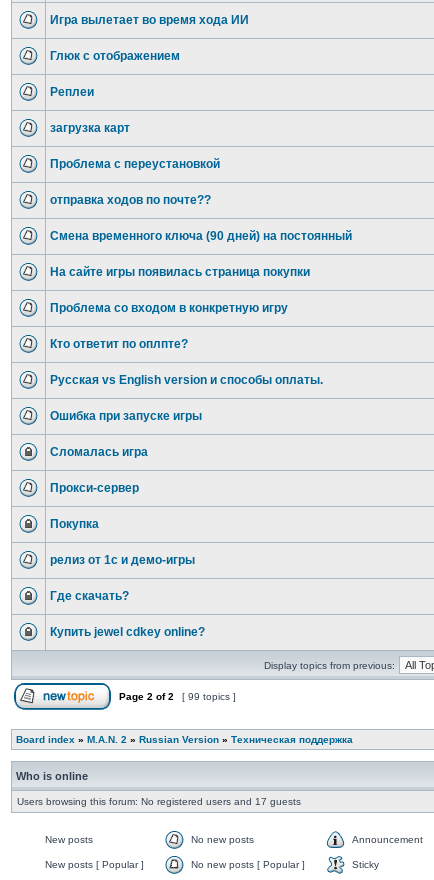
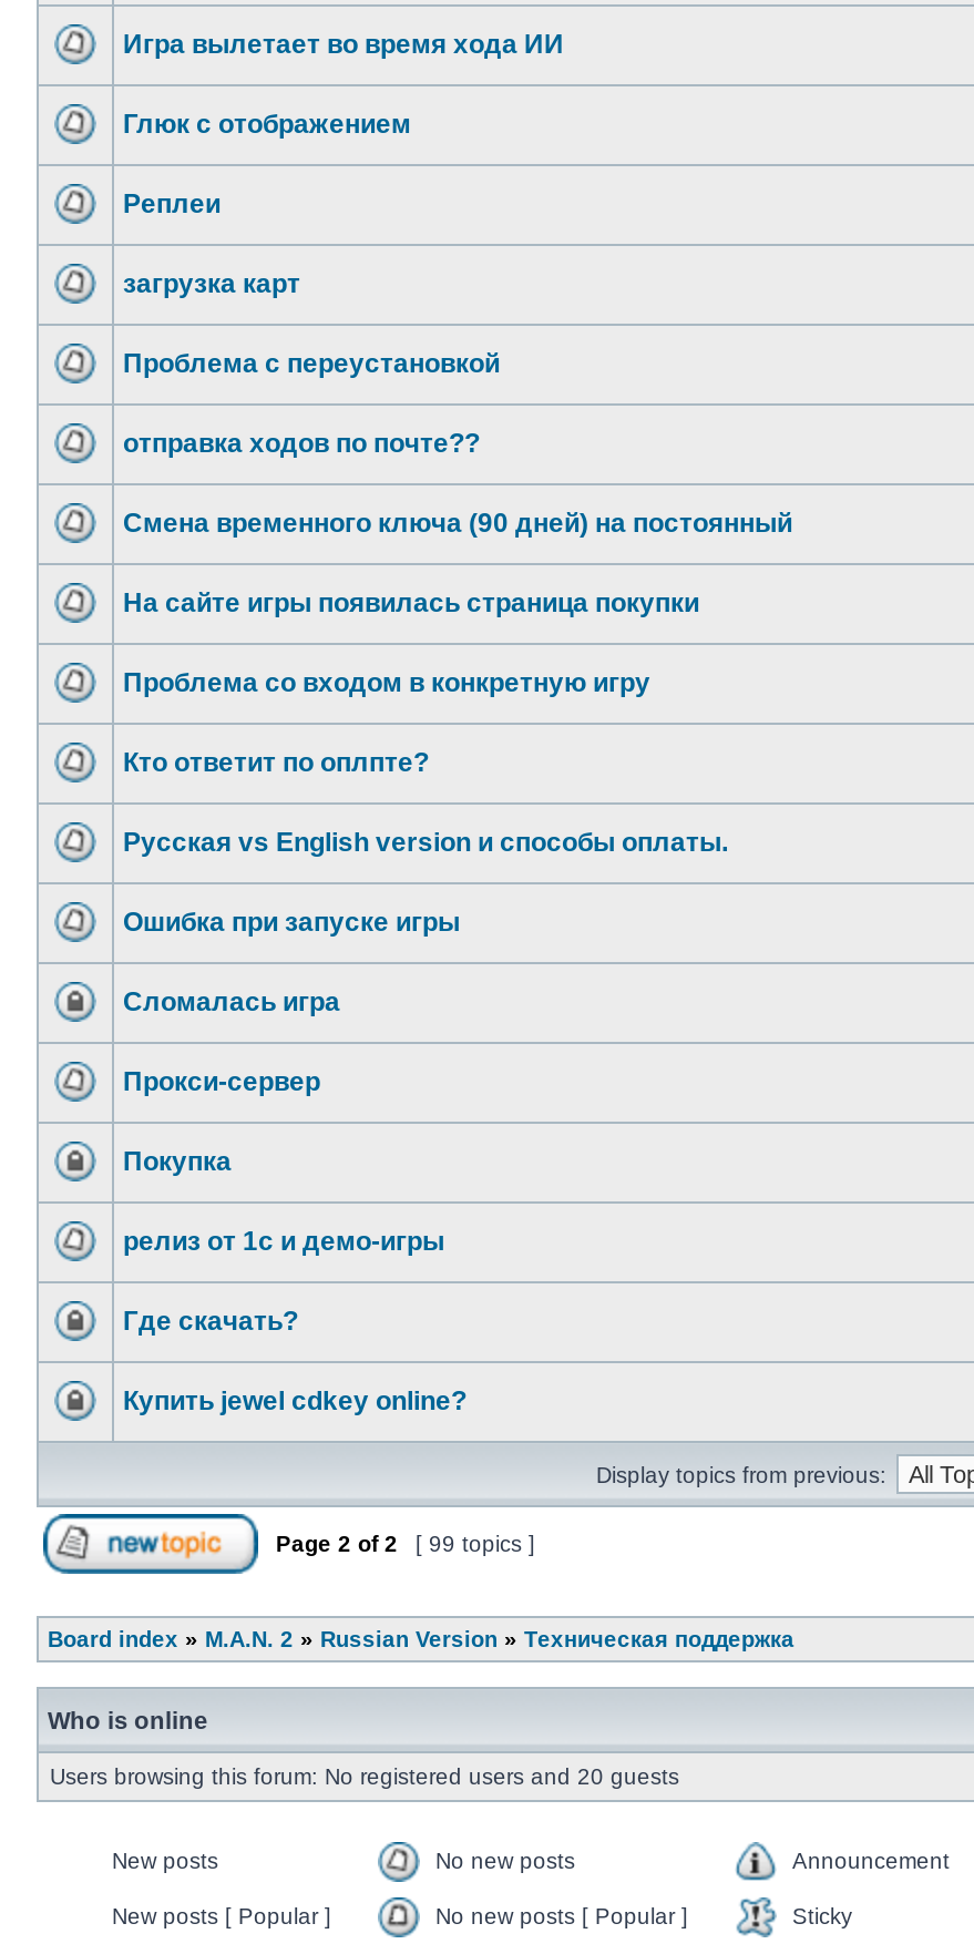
[17,796,301,807] Users browsing this forum: No registered users and 17 guests -> [50,1764,679,1789] Users browsing this forum: No registered users and 20 guests

